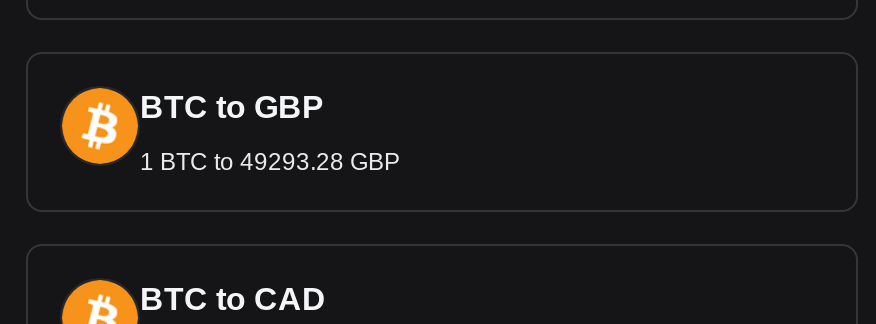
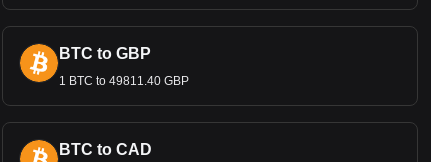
[140,148,400,176] 1 BTC to 49293.28 GBP -> [59,74,189,88] 1 BTC to 49811.40 GBP

